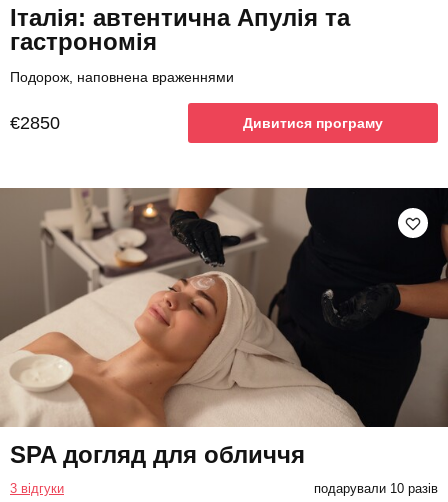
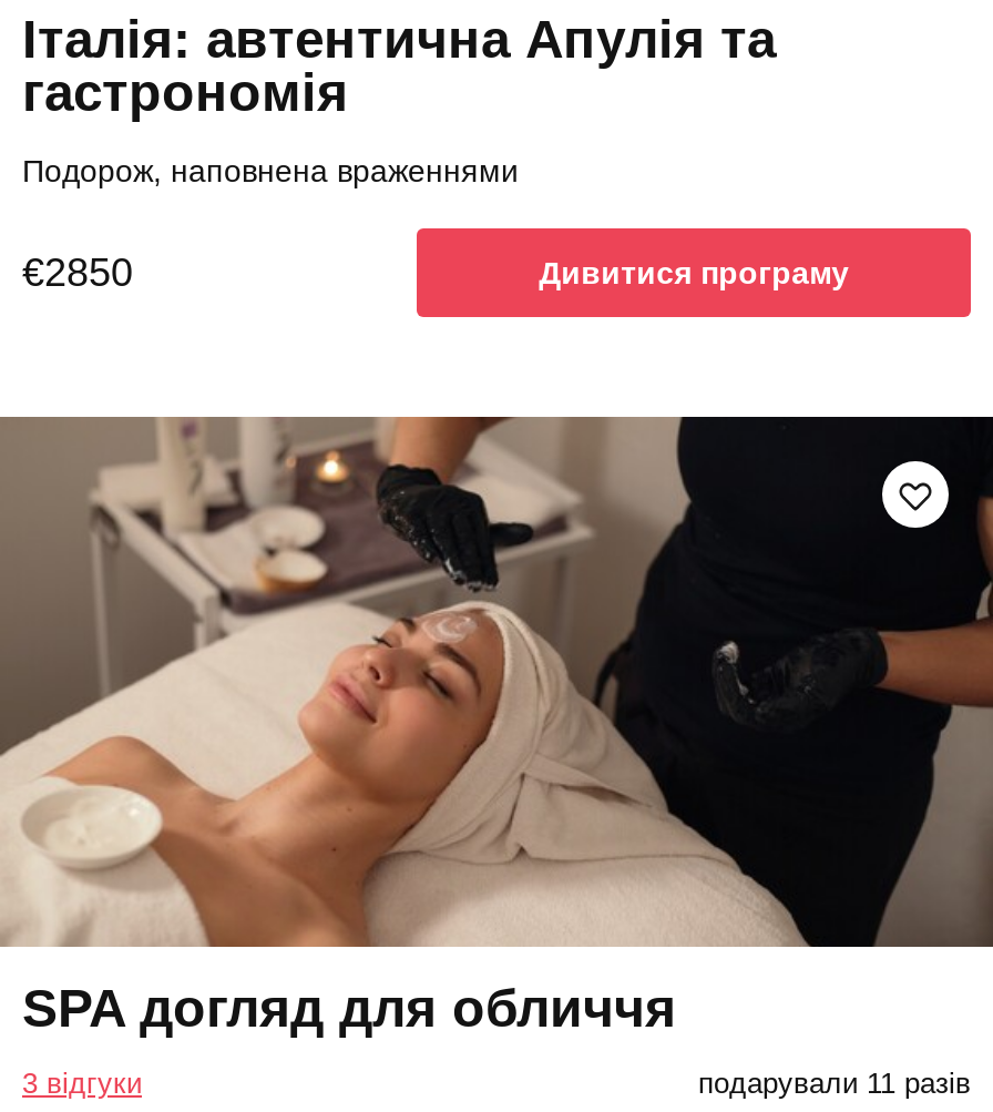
[314,480,438,495] подарували 10 разів -> [698,1065,971,1099] подарували 11 разів

